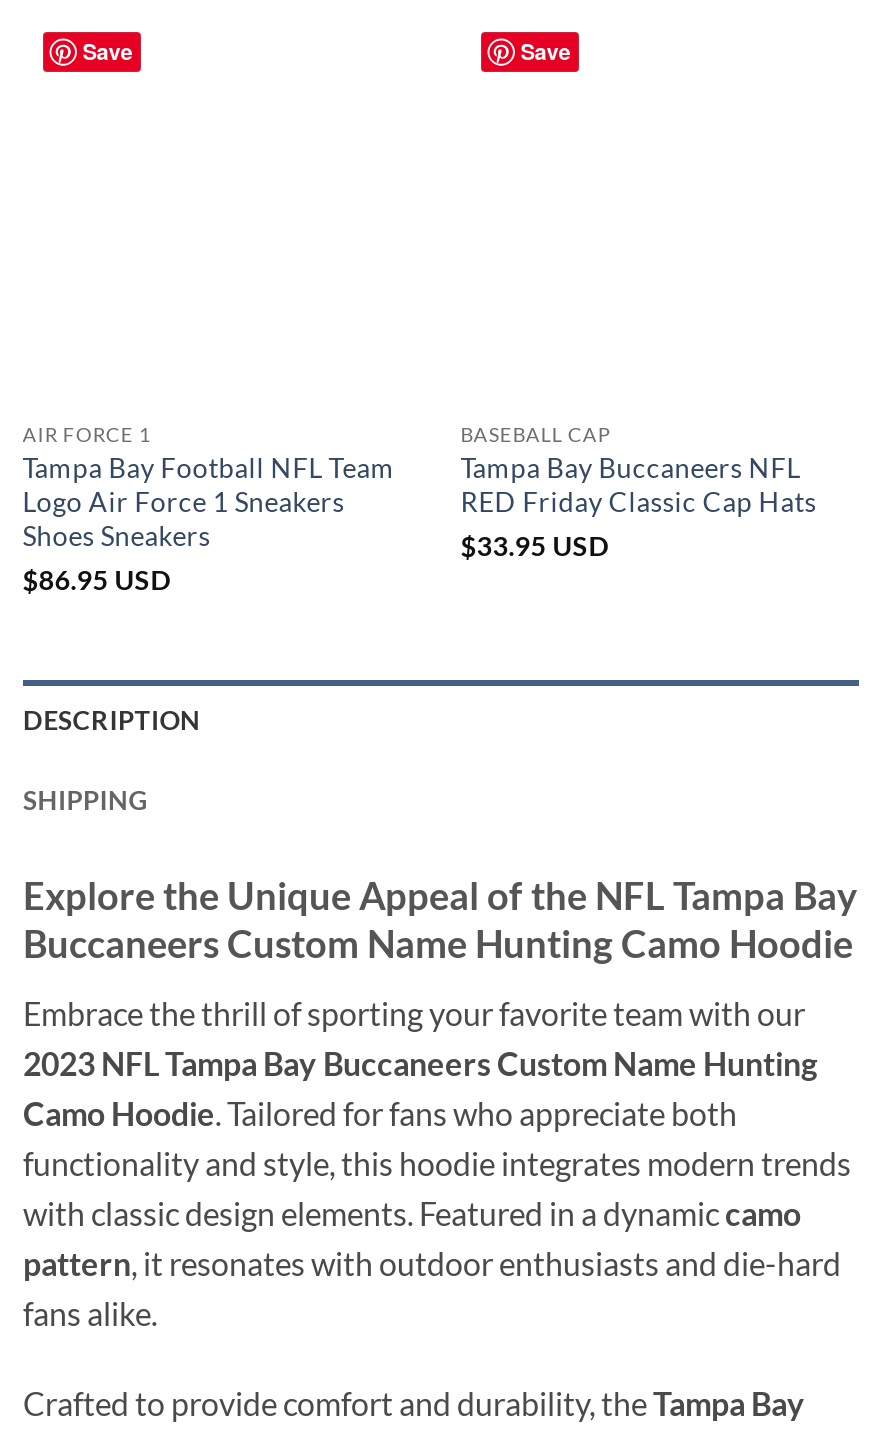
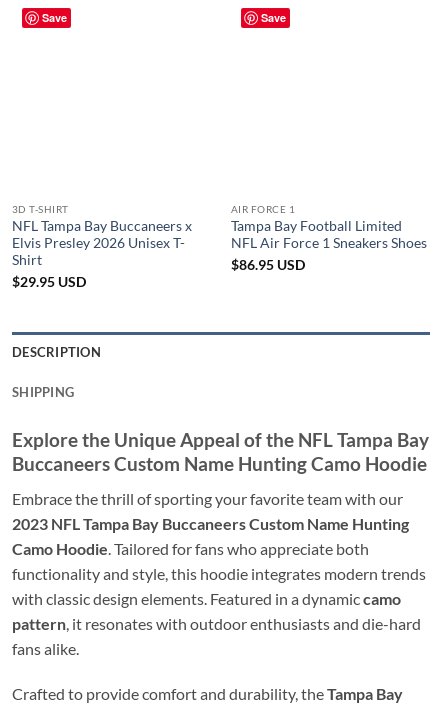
[23,423,395,597] AIR FORCE 1 | Tampa Bay Football NFL Team | Logo Air Force 1 Sneakers | Shoes Sneakers | $86.95 USD -> [12,203,192,290] 3D T-SHIRT | NFL Tampa Bay Buccaneers x | Elvis Presley 2026 Unisex T- | Shirt | $29.95 USD
[461,423,817,563] BASEBALL CAP | Tampa Bay Buccaneers NFL | RED Friday Classic Cap Hats | $33.95 USD -> [231,203,427,273] AIR FORCE 1 | Tampa Bay Football Limited | NFL Air Force 1 Sneakers Shoes | $86.95 USD

